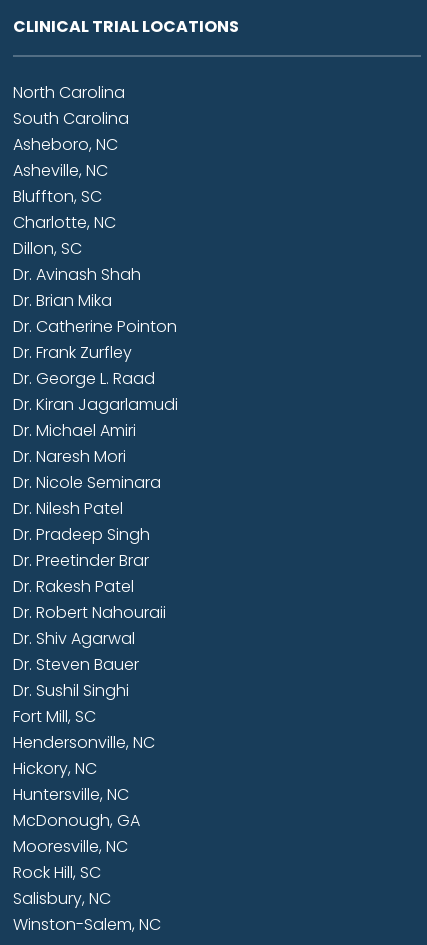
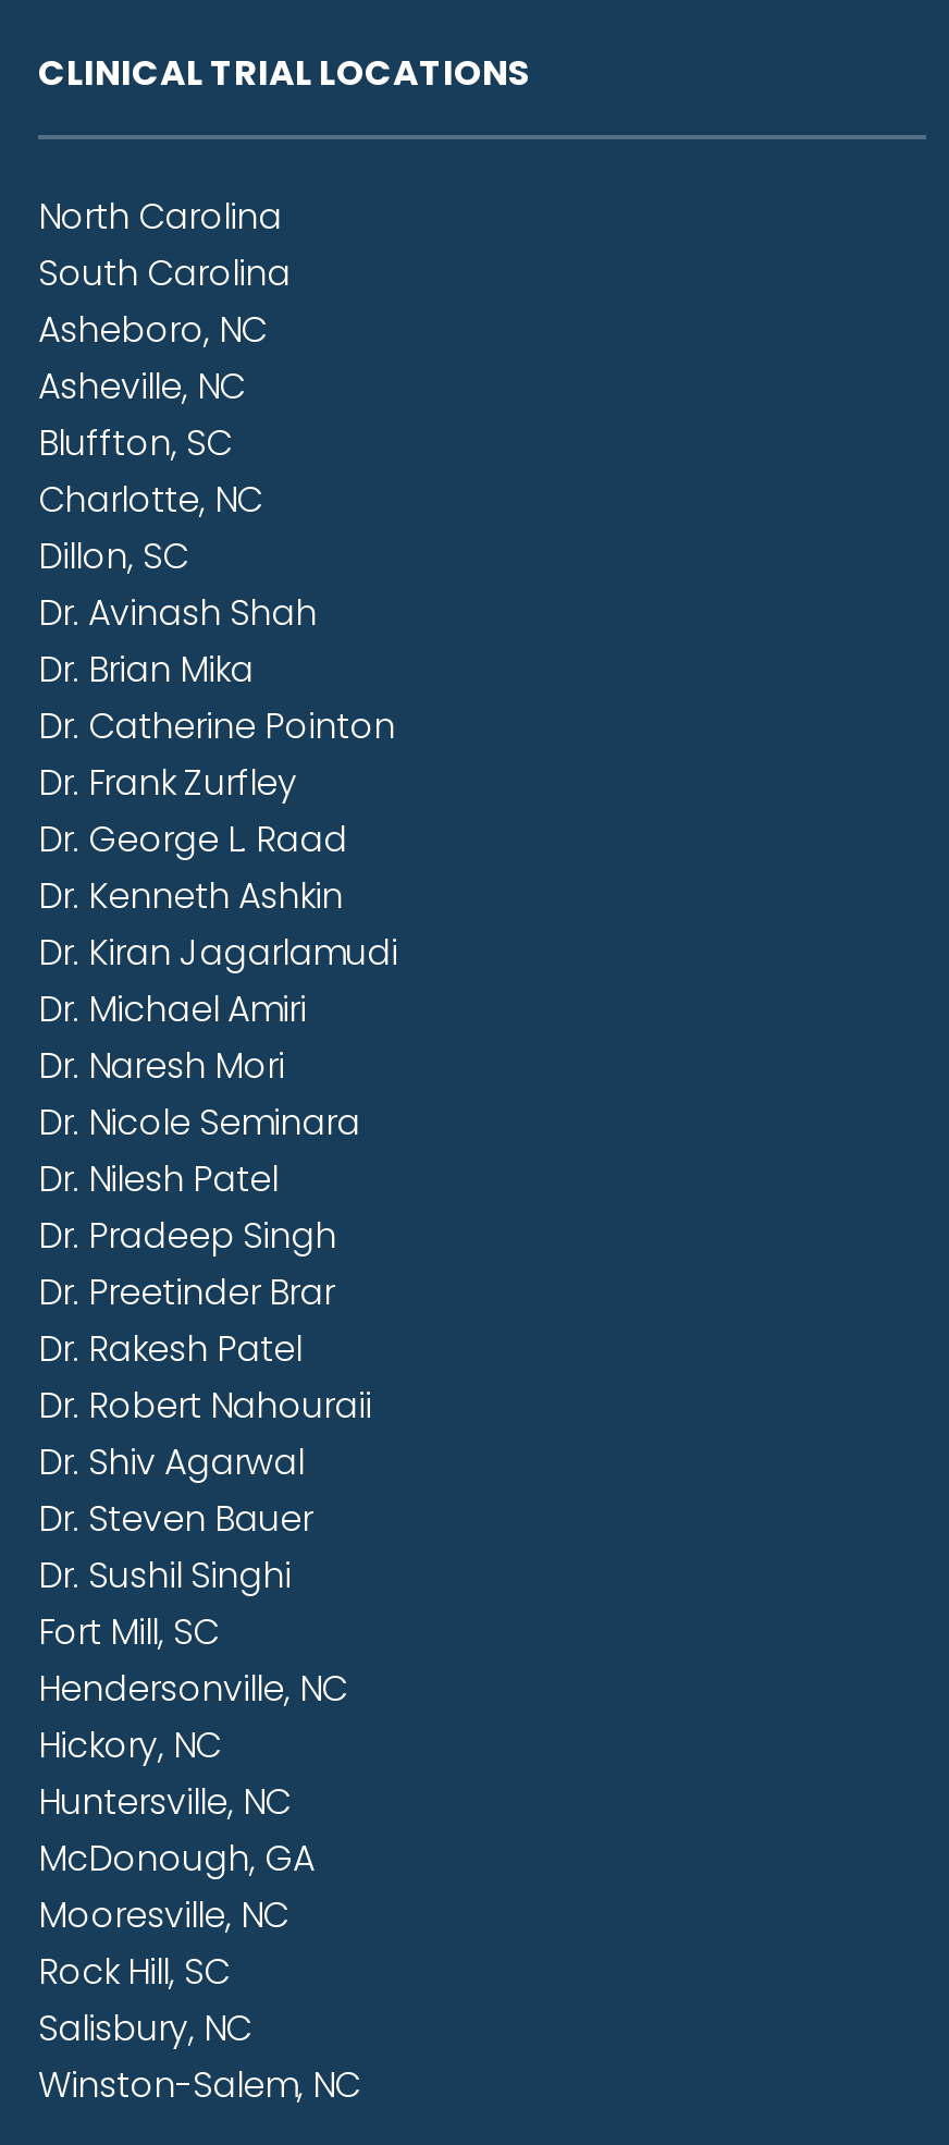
none -> [38,871,343,921] Dr. Kenneth Ashkin

